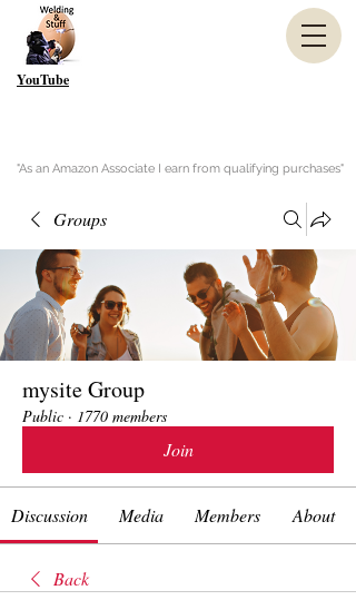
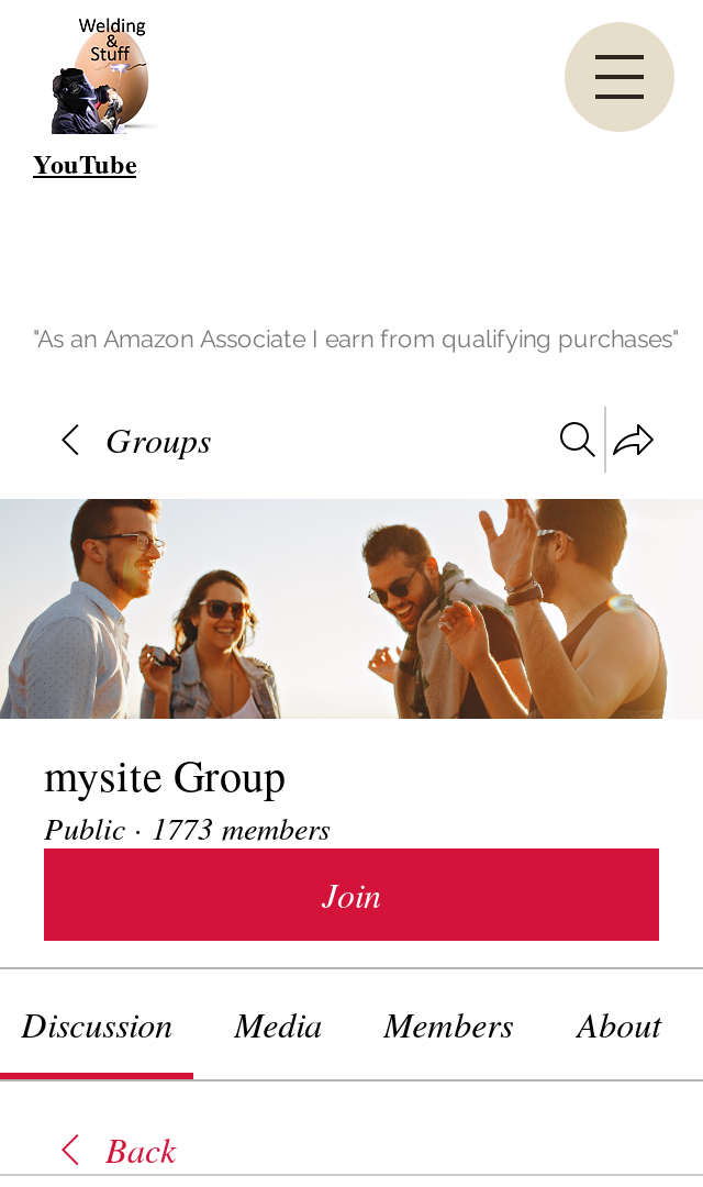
[22,405,167,426] Public · 1770 members -> [44,807,330,848] Public · 1773 members

